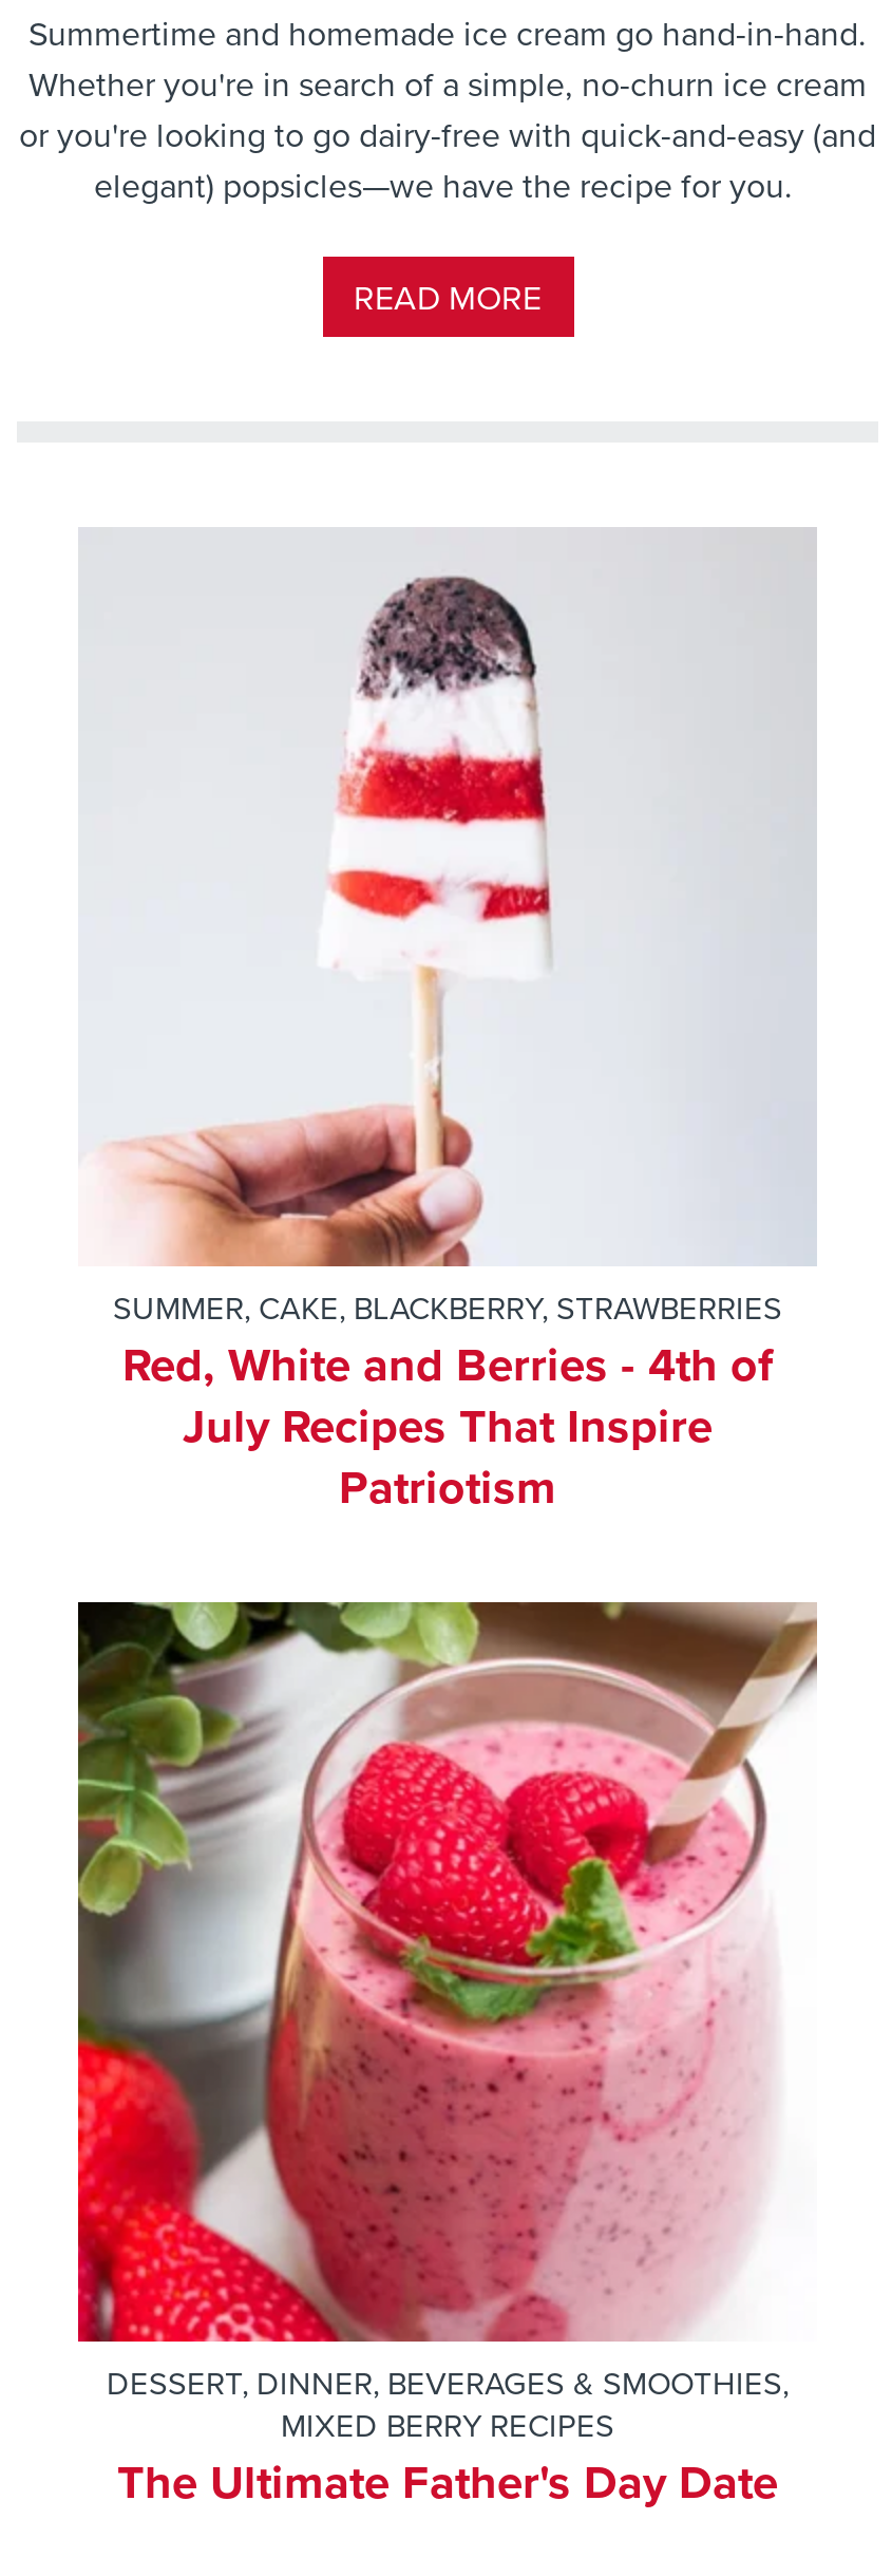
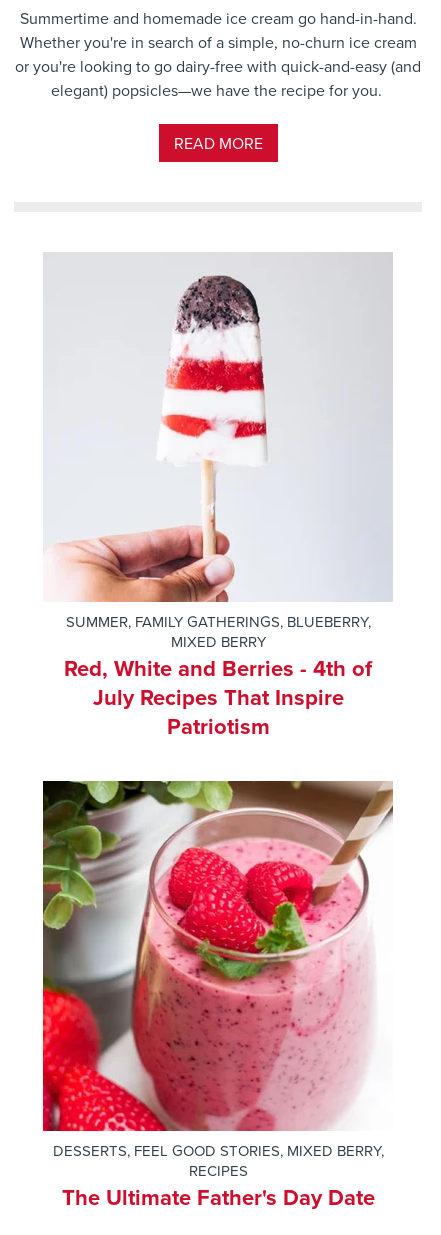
[113,1286,782,1330] SUMMER, CAKE, BLACKBERRY, STRAWBERRIES -> [65,611,370,652] SUMMER, FAMILY GATHERINGS, BLUEBERRY, | MIXED BERRY
[107,2361,789,2448] DESSERT, DINNER, BEVERAGES & SMOOTHIES, | MIXED BERRY RECIPES -> [52,1140,383,1181] DESSERTS, FEEL GOOD STORIES, MIXED BERRY, | RECIPES

